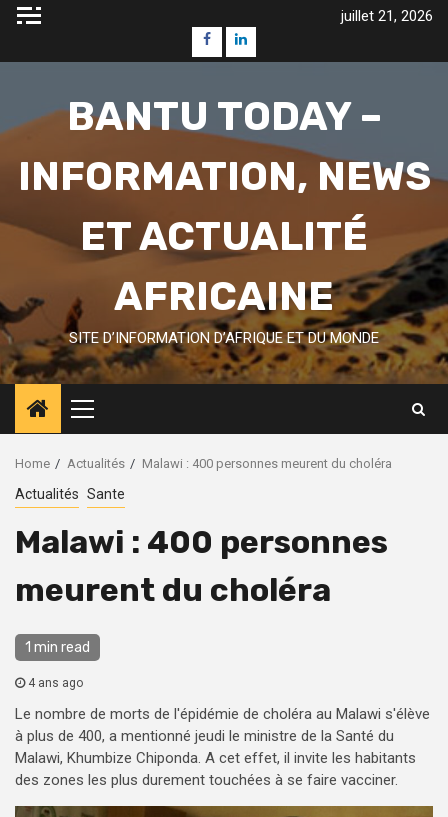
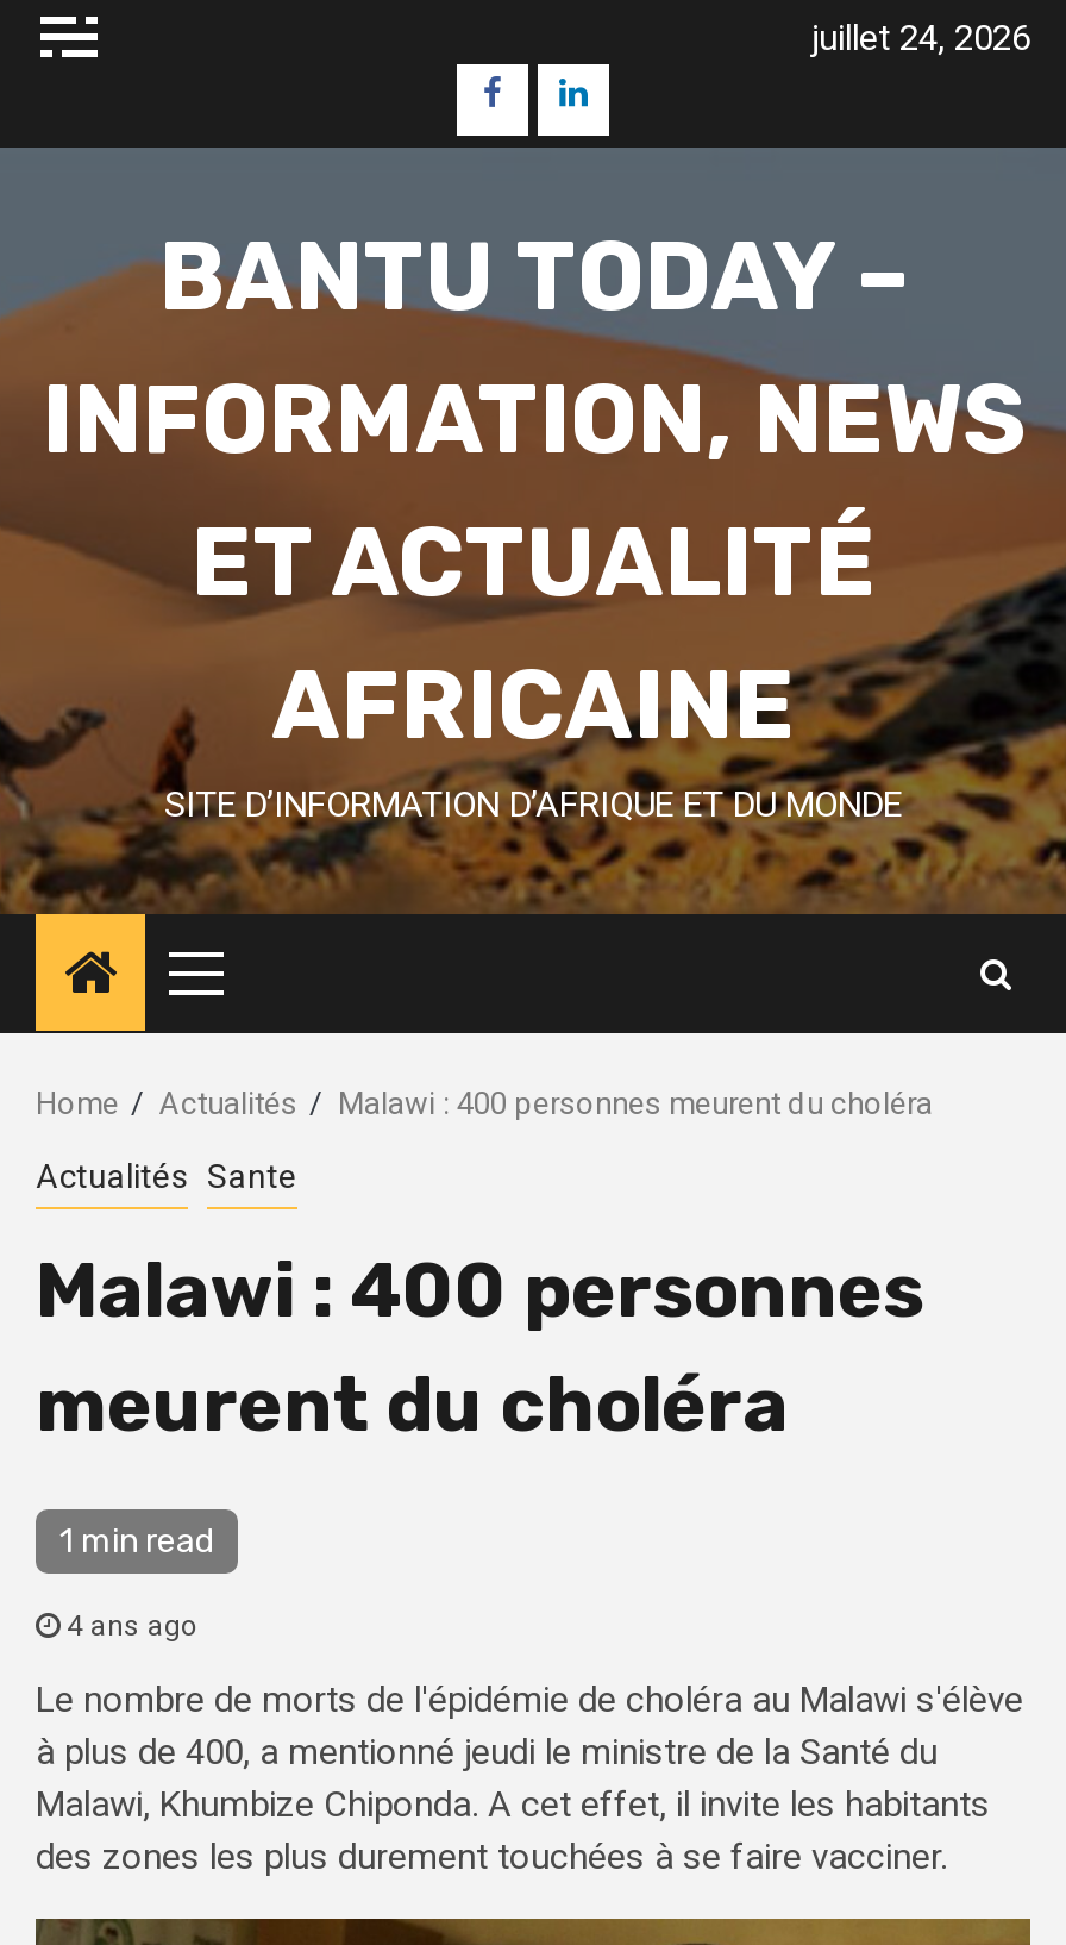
[341,6,433,24] juillet 21, 2026 -> [811,15,1030,58] juillet 24, 2026

